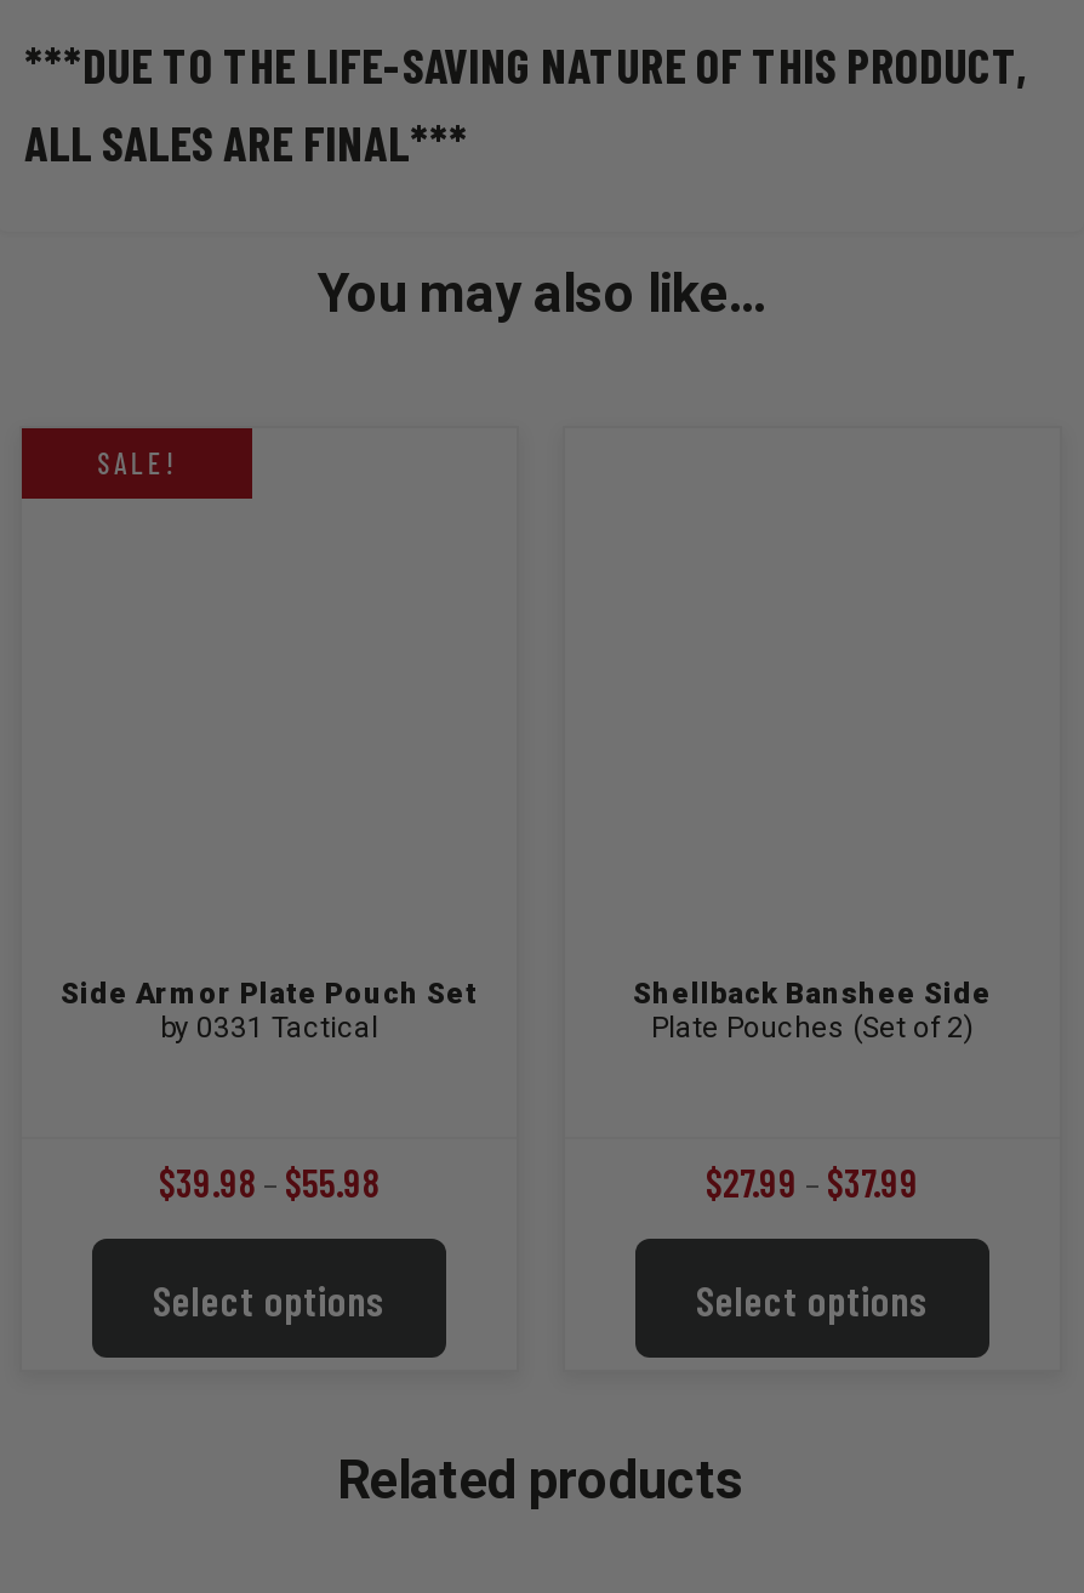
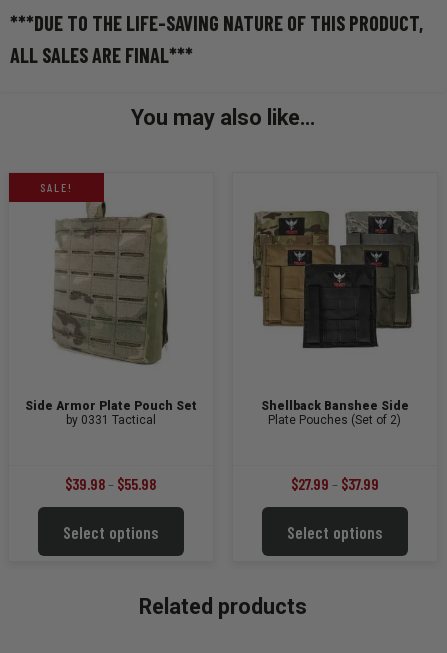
none -> [51,201,169,366] [image]
none -> [252,210,420,349] [image]

